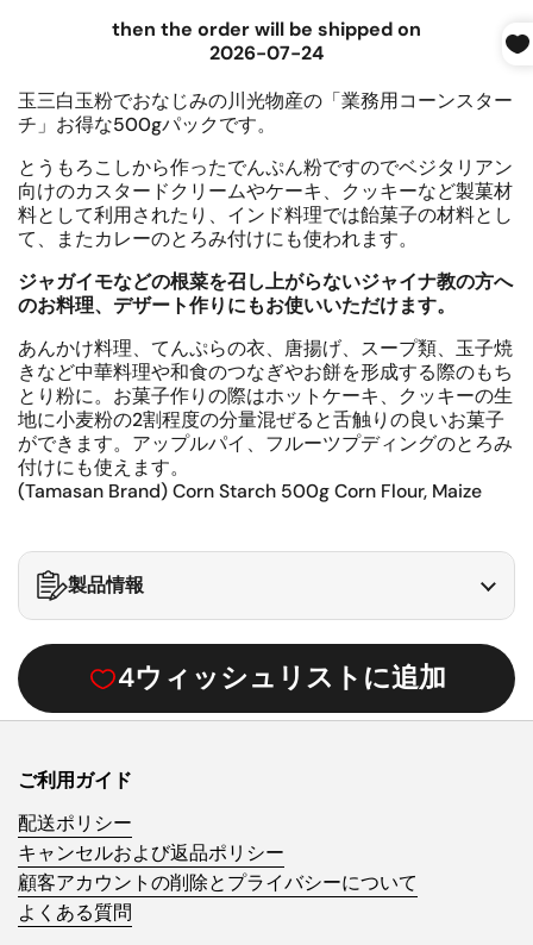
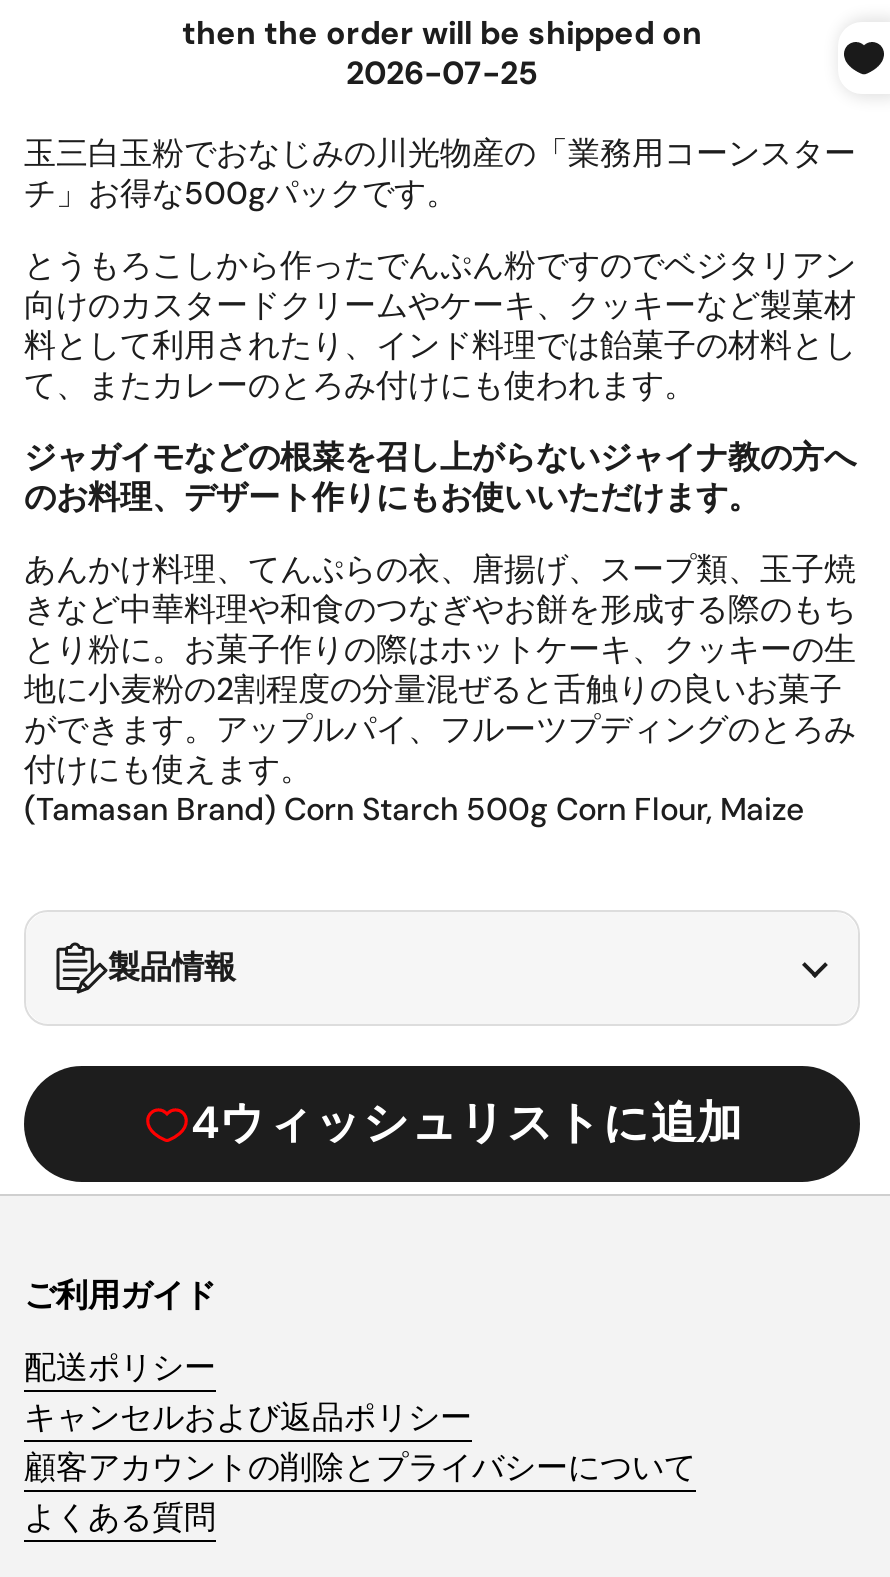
[209,40,324,65] 2026-07-24 -> [346,52,538,94] 2026-07-25

